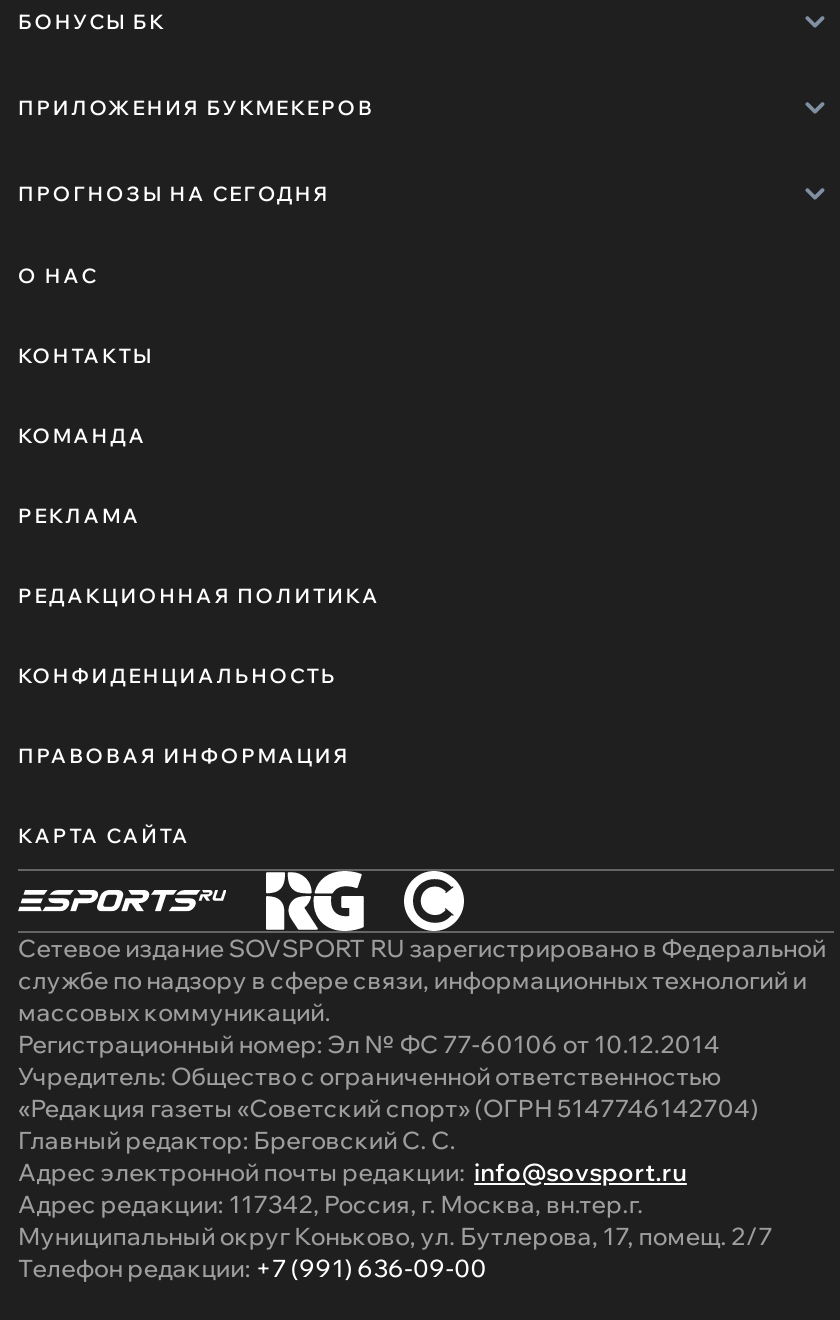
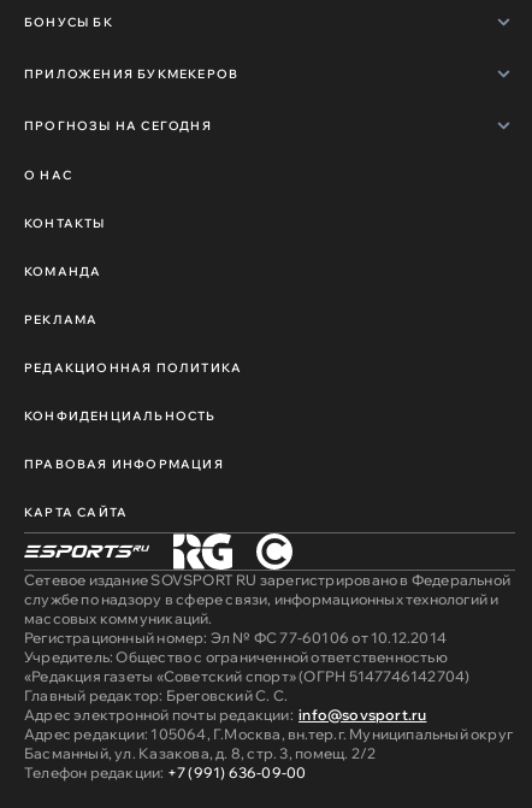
[18,1190,773,1252] Адрес редакции: 117342, Россия, г. Москва, вн.тер.г. | Муниципальный округ Коньково, ул. Бутлерова, 17, помещ. 2/7 -> [24,725,513,763] Адрес редакции: 105064, Г.Москва, вн.тер.г. Муниципальный округ | Басманный, ул. Казакова, д. 8, стр. 3, помещ. 2/2

